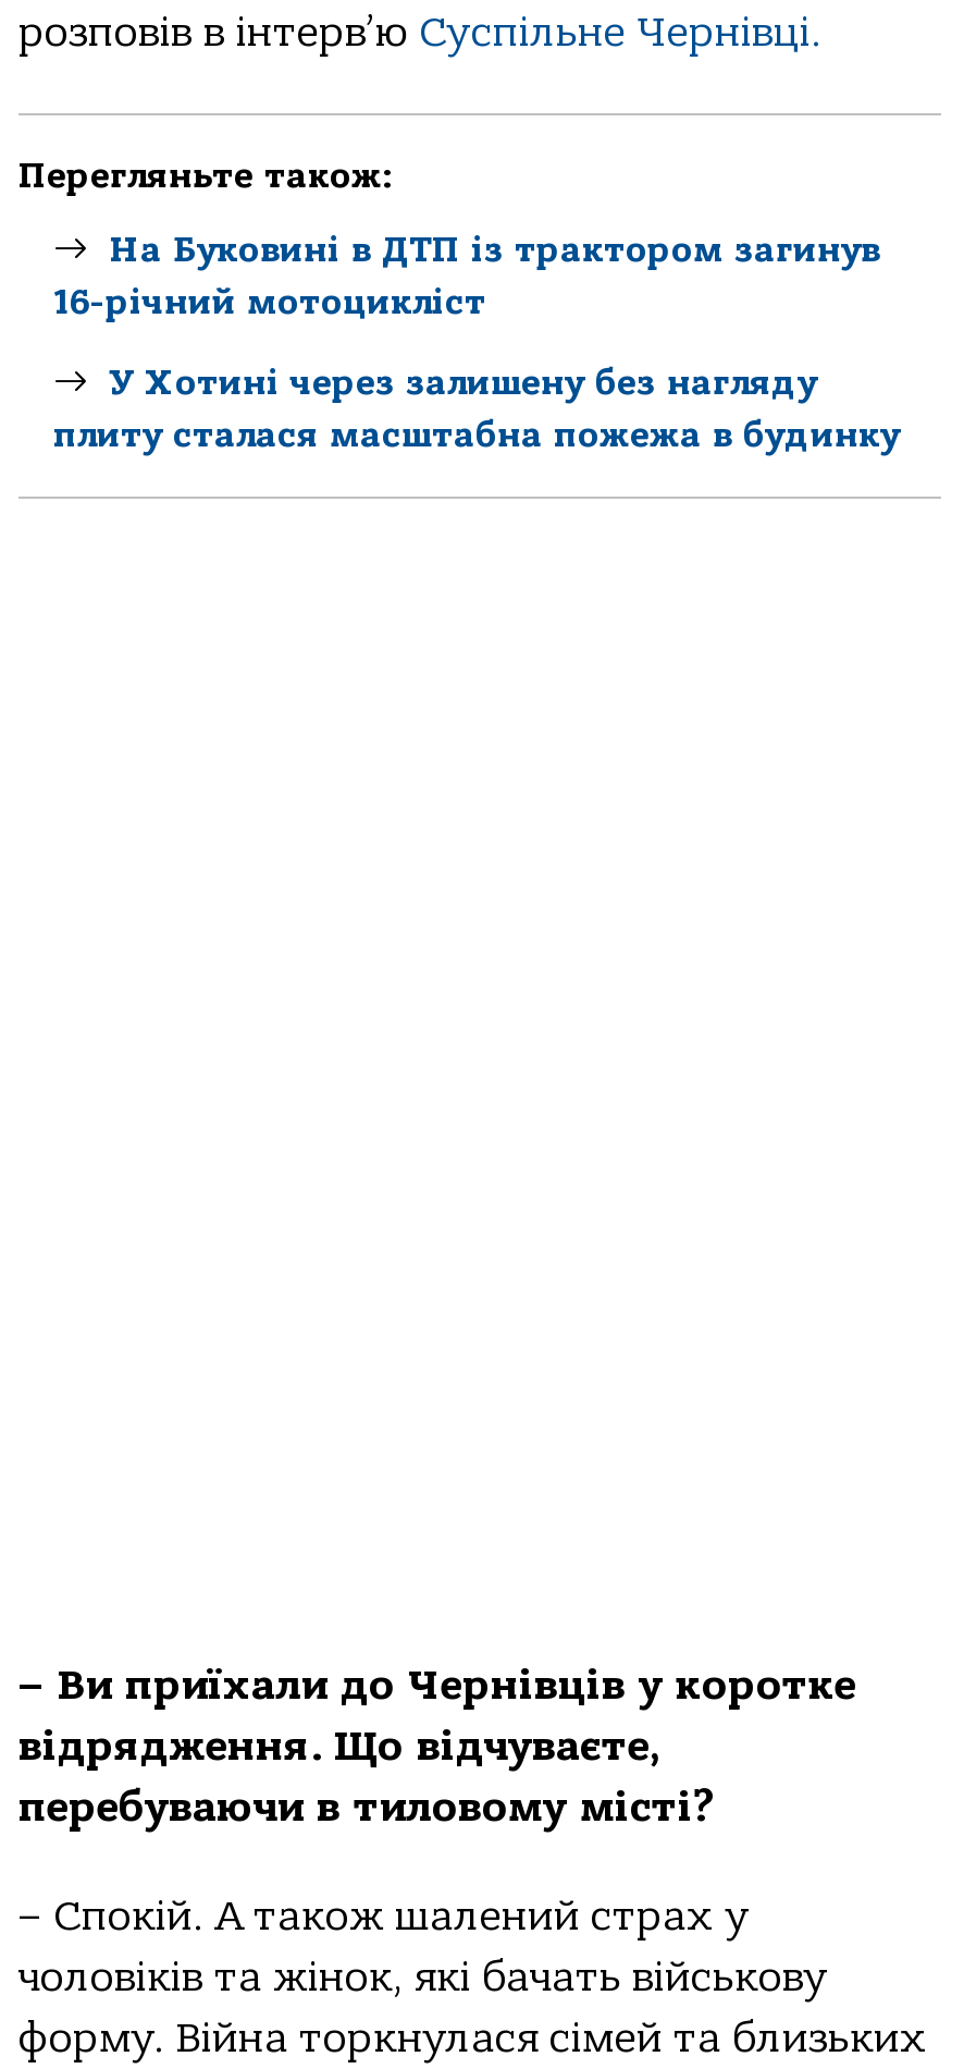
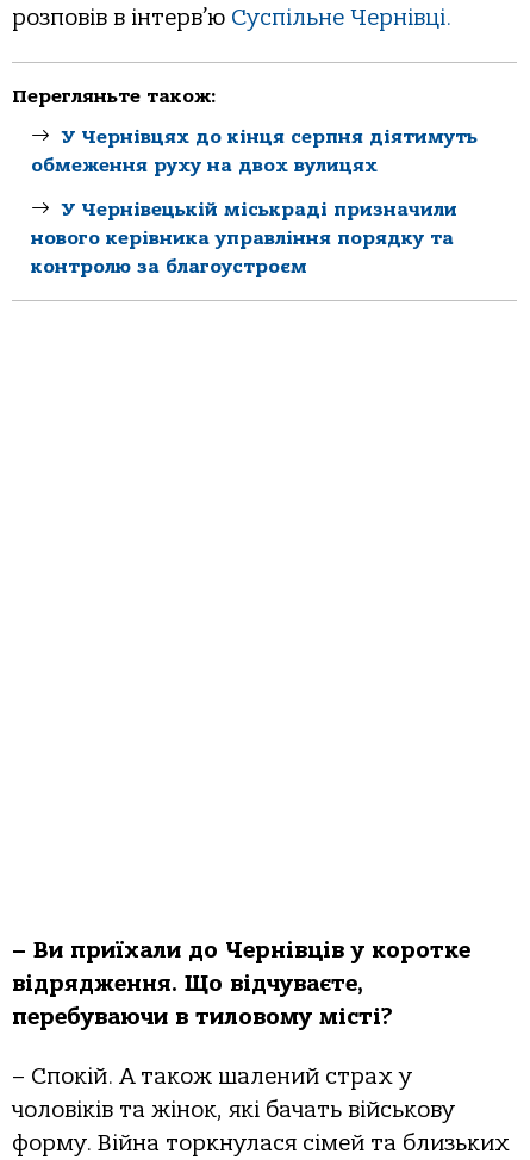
[53,230,880,322] На Буковині в ДТП із трактором загинув | 16-річний мотоцикліст -> [31,126,478,176] У Чернівцях до кінця серпня діятимуть | обмеження руху на двох вулицях
[53,363,900,454] У Хотині через залишену без нагляду | плиту сталася масштабна пожежа в будинку -> [31,198,457,277] У Чернівецькій міськраді призначили | нового керівника управління порядку та | контролю за благоустроєм

